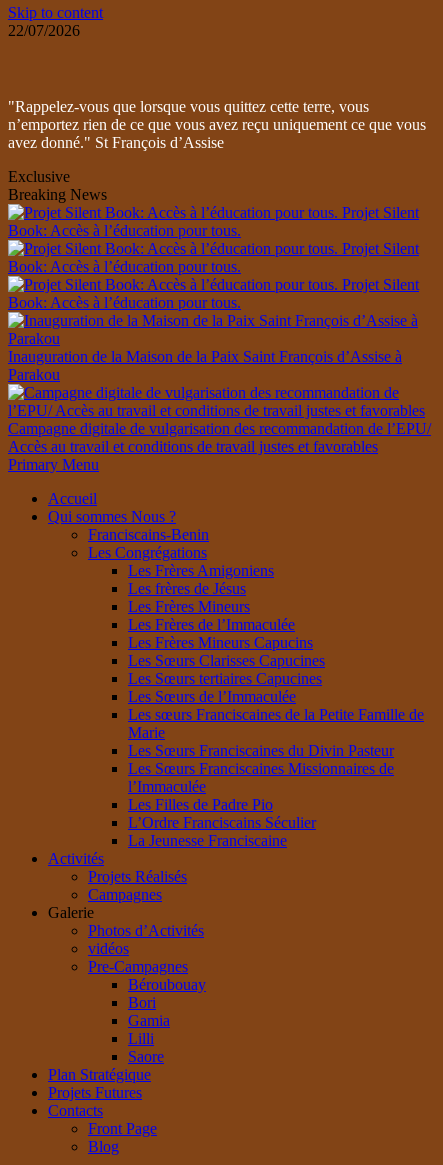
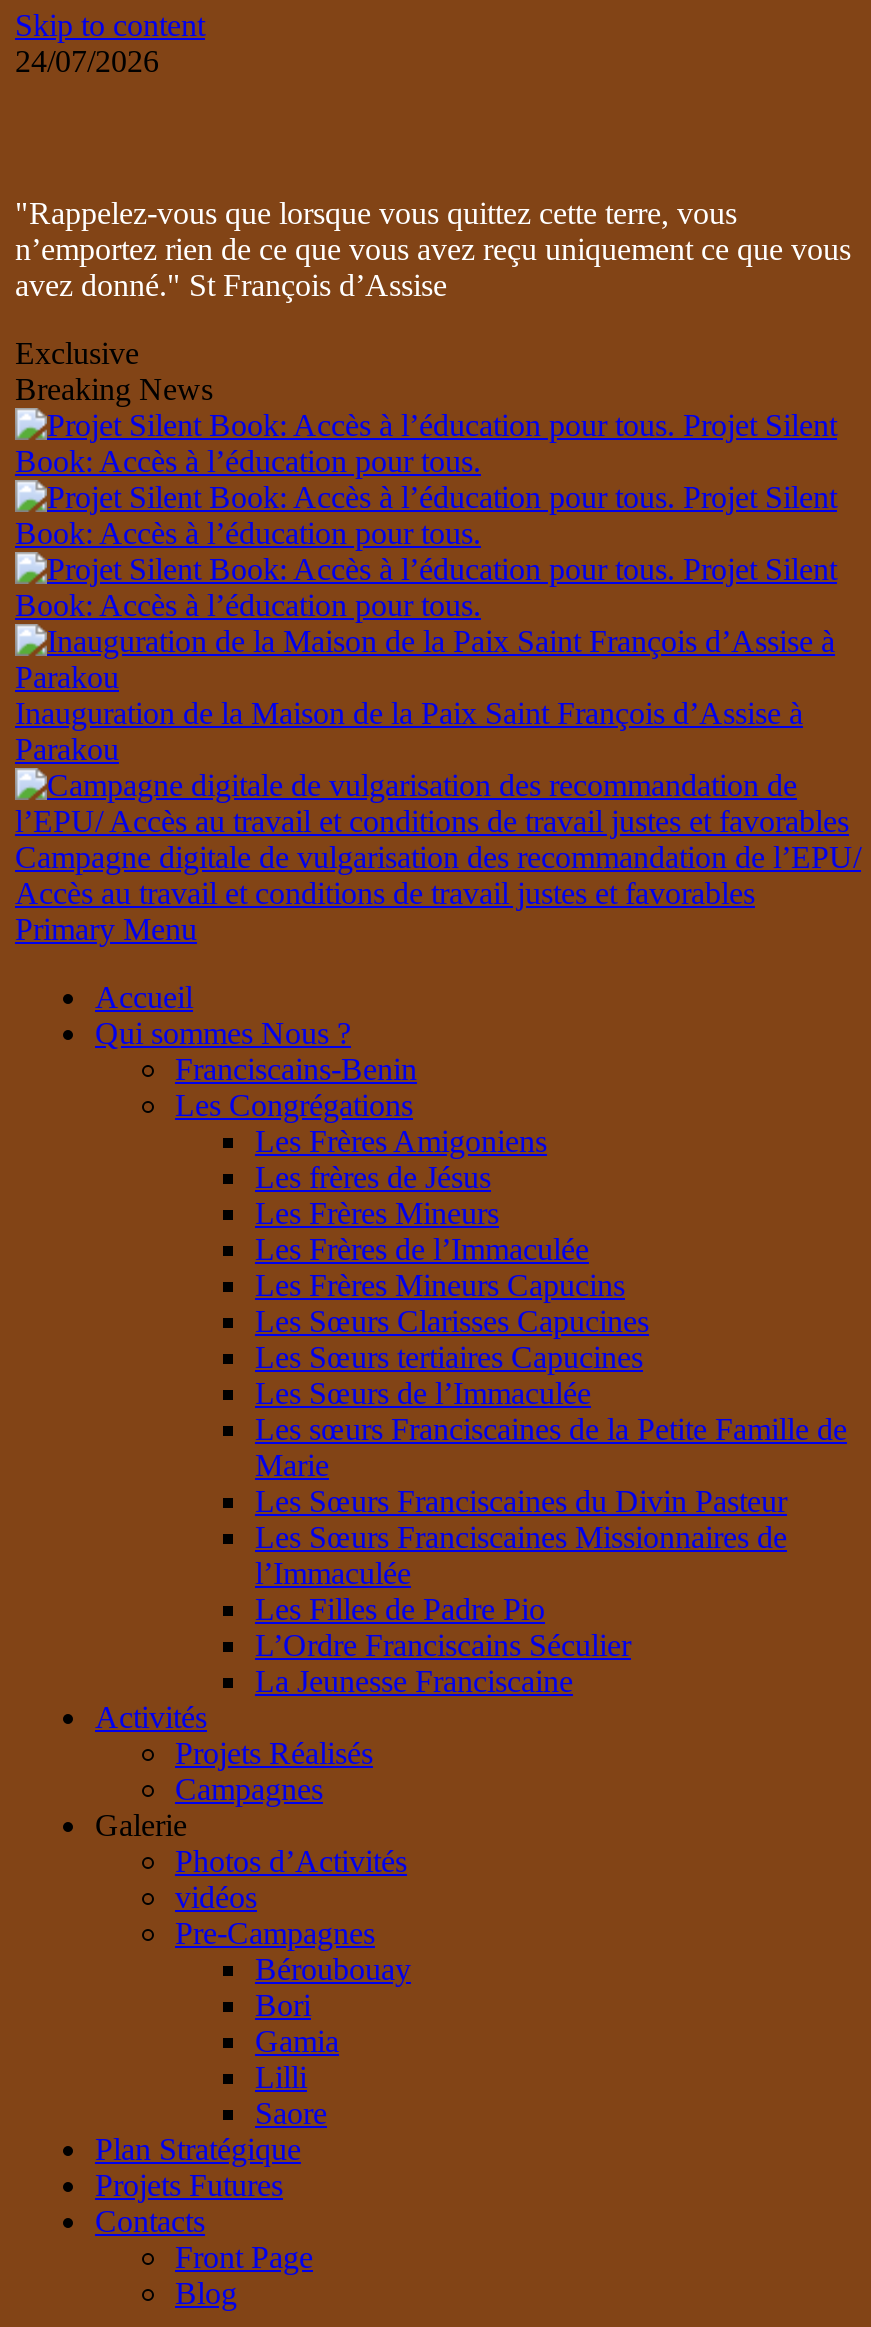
[8,22,80,39] 22/07/2026 -> [15,44,159,78] 24/07/2026

